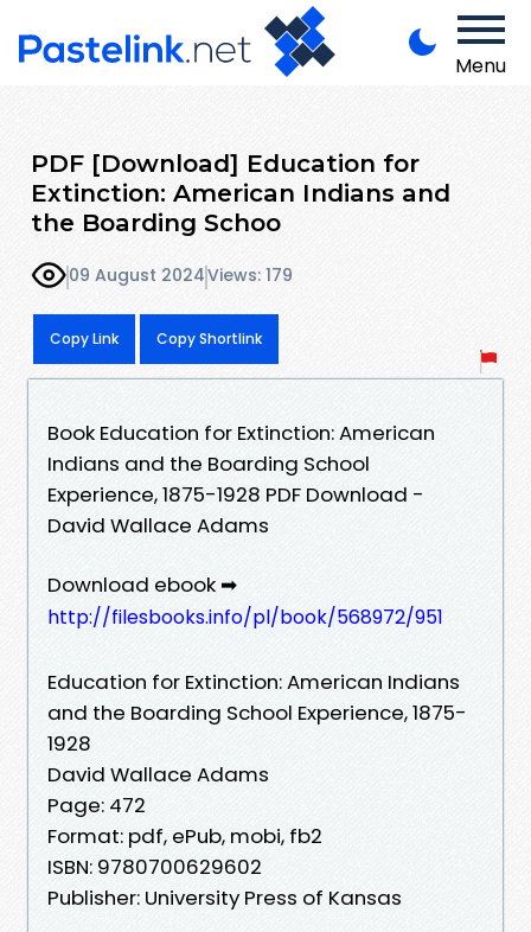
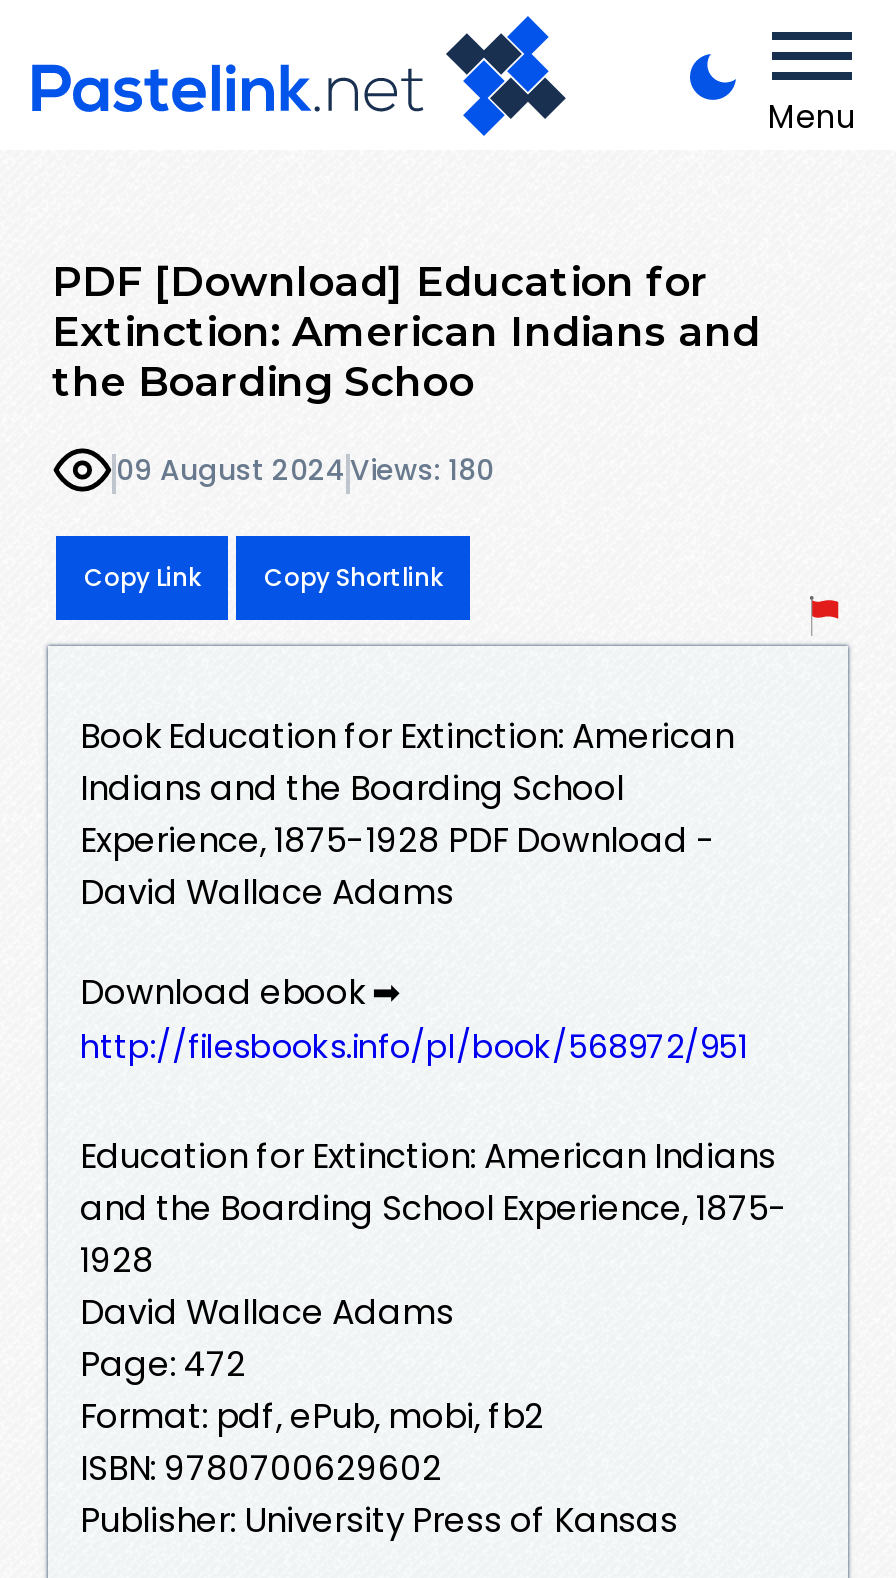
[69,264,293,287] 09 August 2024 Views: 179 -> [116,451,494,491] 09 August 2024 Views: 180

